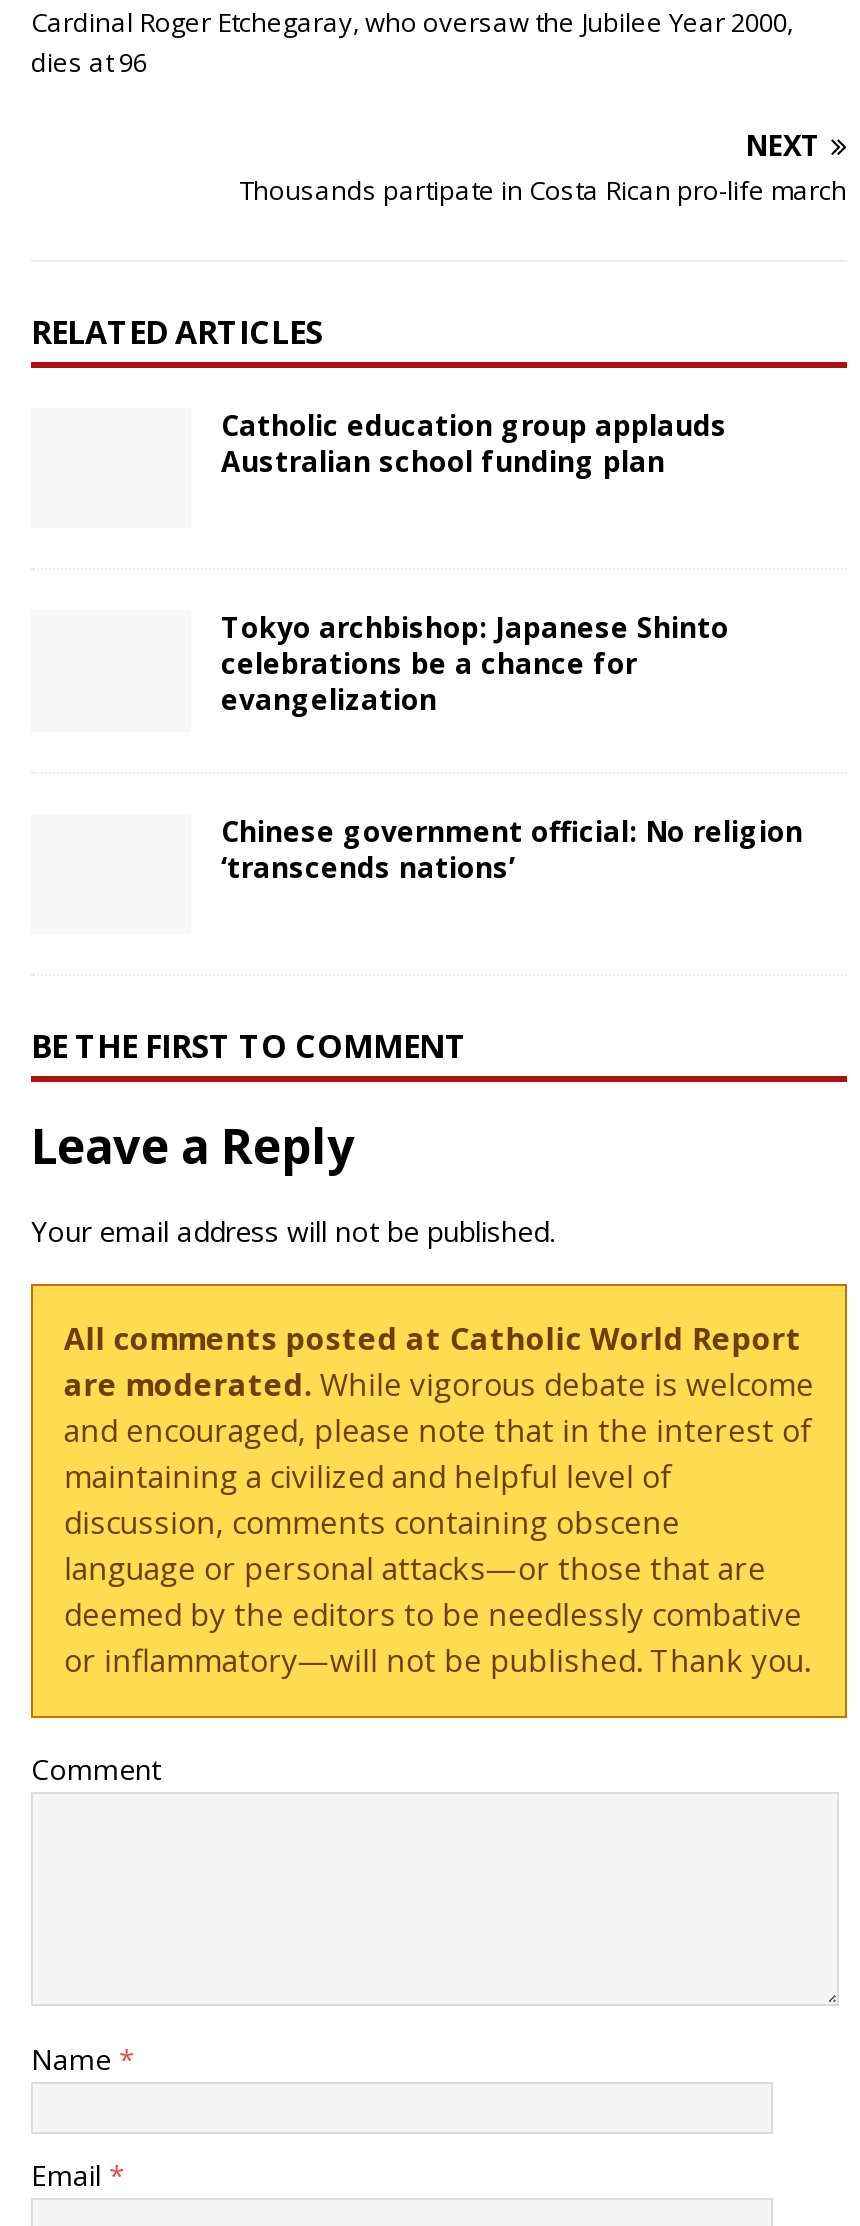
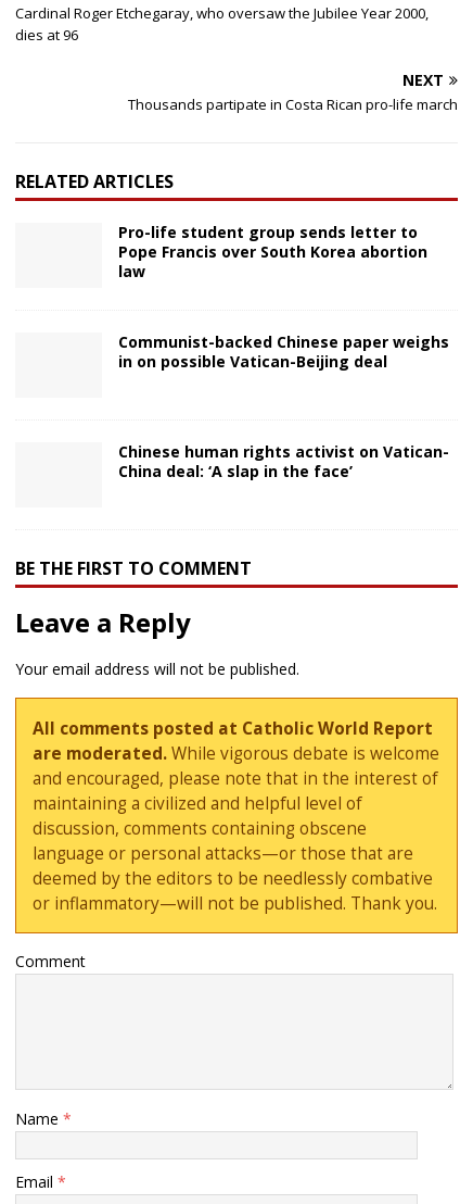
[221,407,727,481] Catholic education group applauds | Australian school funding plan -> [118,221,427,281] Pro-life student group sends letter to | Pope Francis over South Korea abortion | law
[221,609,729,719] Tokyo archbishop: Japanese Shinto | celebrations be a chance for | evangelization -> [118,331,449,371] Communist-backed Chinese paper weighs | in on possible Vatican-Beijing deal
[221,812,803,886] Chinese government official: No religion | ‘transcends nations’ -> [118,441,449,481] Chinese human rights activist on Vatican- | China deal: ‘A slap in the face’

